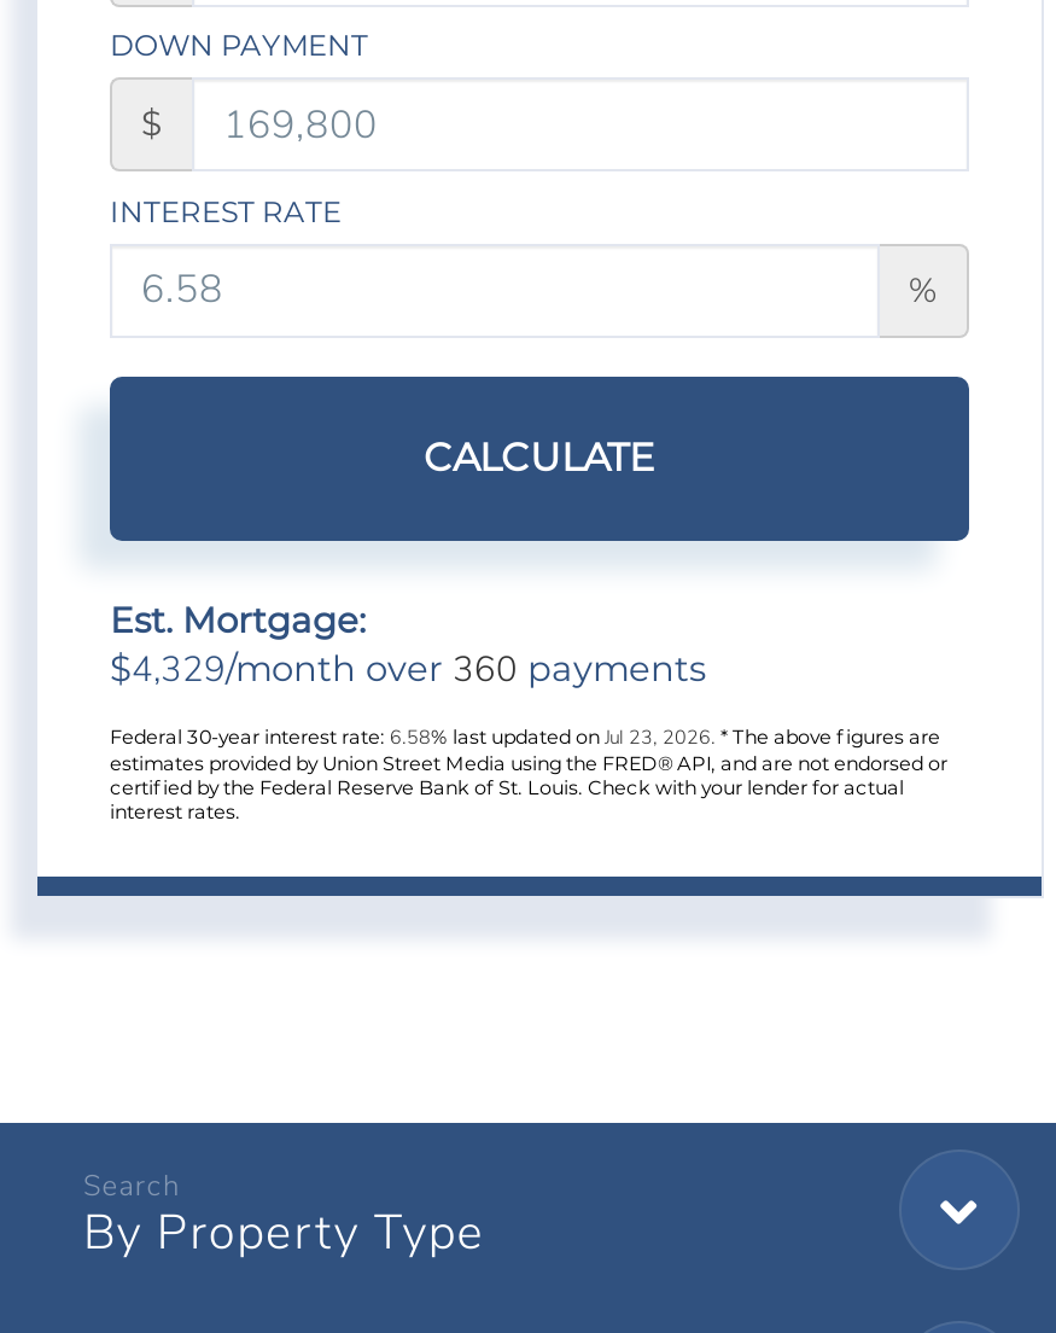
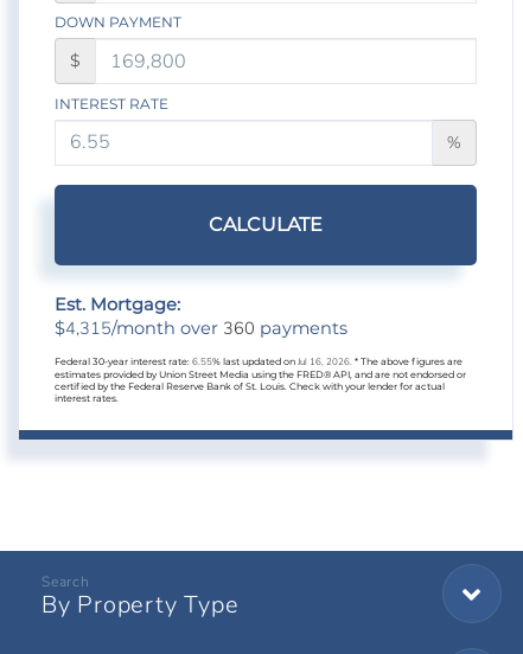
[110,646,706,694] $4,329/month over 360 payments -> [55,317,347,341] $4,315/month over 360 payments
[110,725,940,752] Federal 30-year interest rate: 6.58% last updated on Jul 23, 2026. * The above figures are -> [55,356,463,369] Federal 30-year interest rate: 6.55% last updated on Jul 16, 2026. * The above figures are

